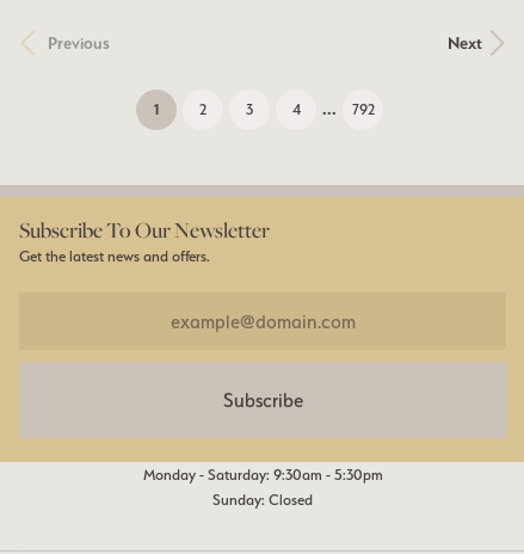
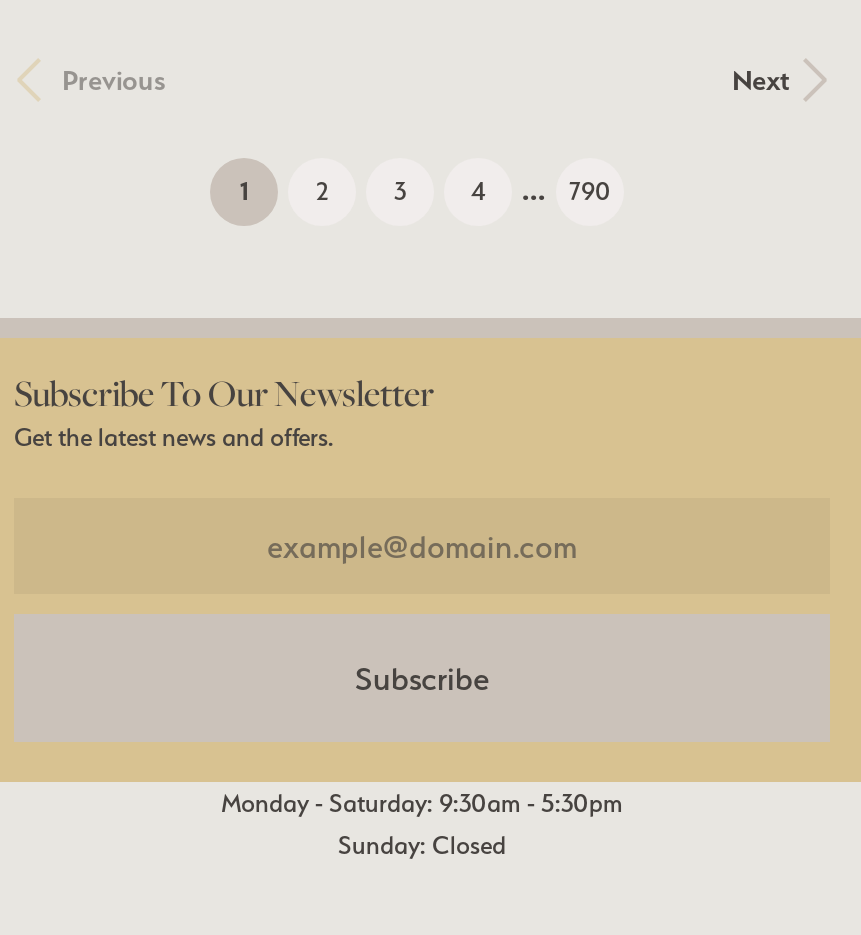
[352,101,374,119] 792 -> [569,177,611,207] 790

